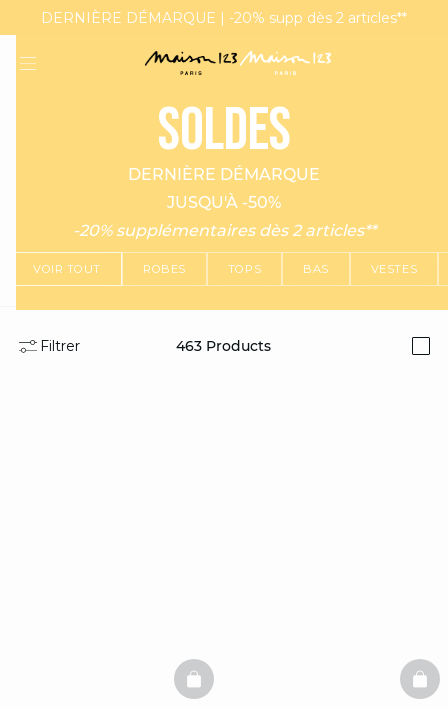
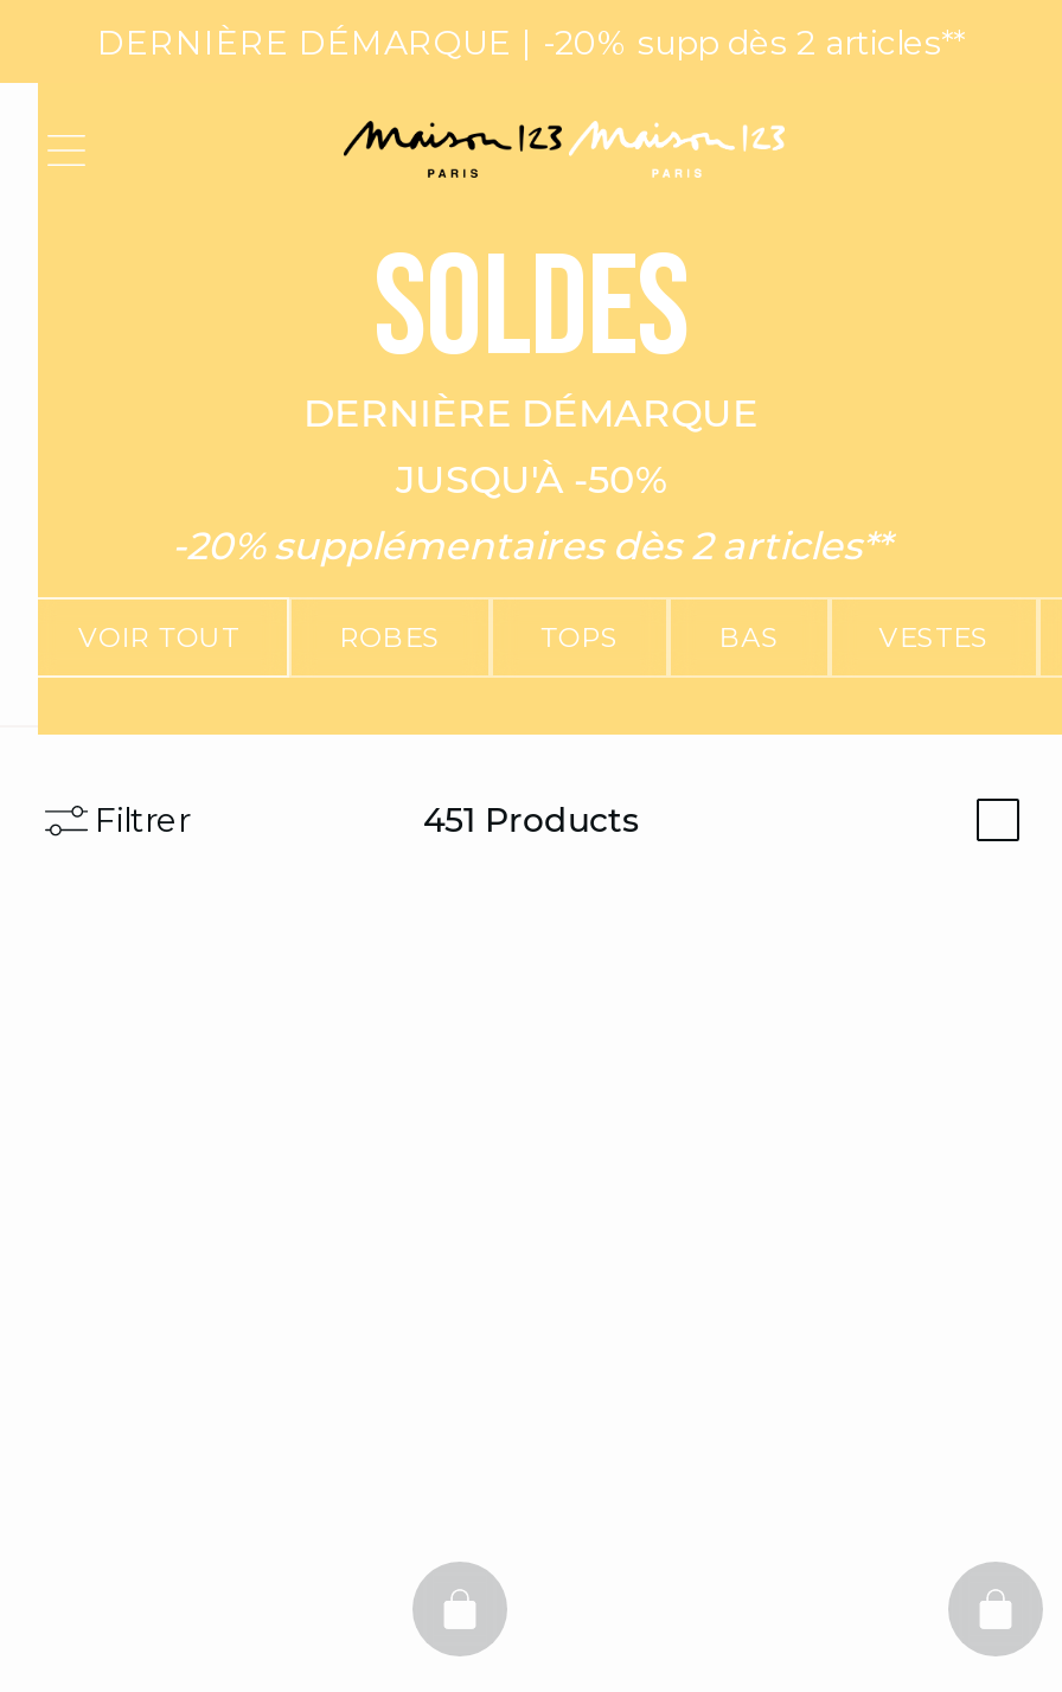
[176,337,271,355] 463 Products -> [423,799,639,841] 451 Products

